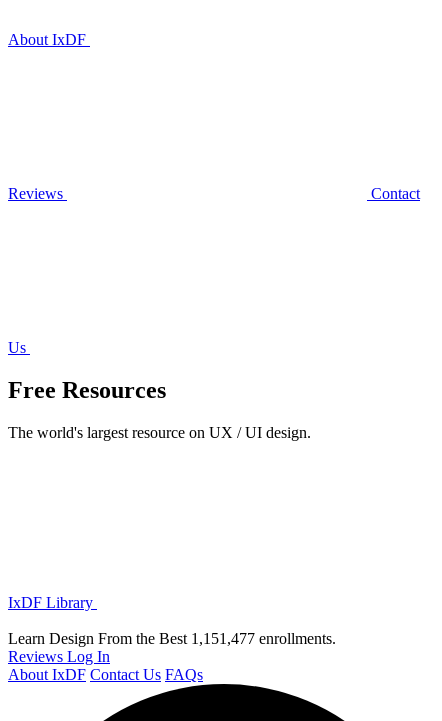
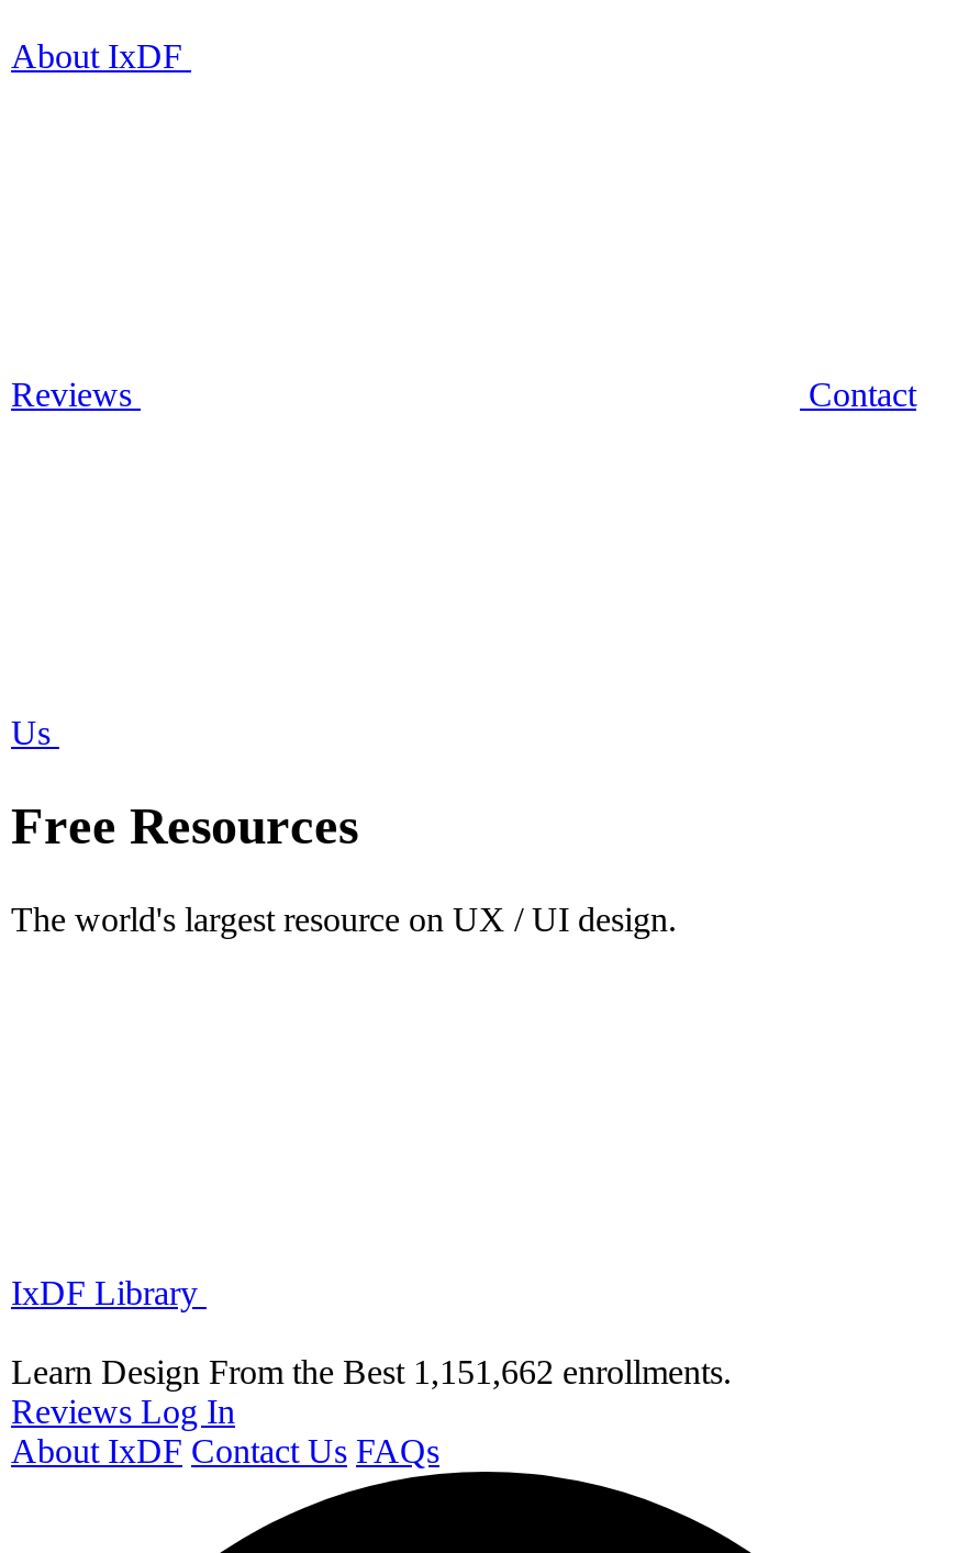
[8,630,336,647] Learn Design From the Best 1,151,477 enrollments. -> [11,1352,732,1390] Learn Design From the Best 1,151,662 enrollments.

